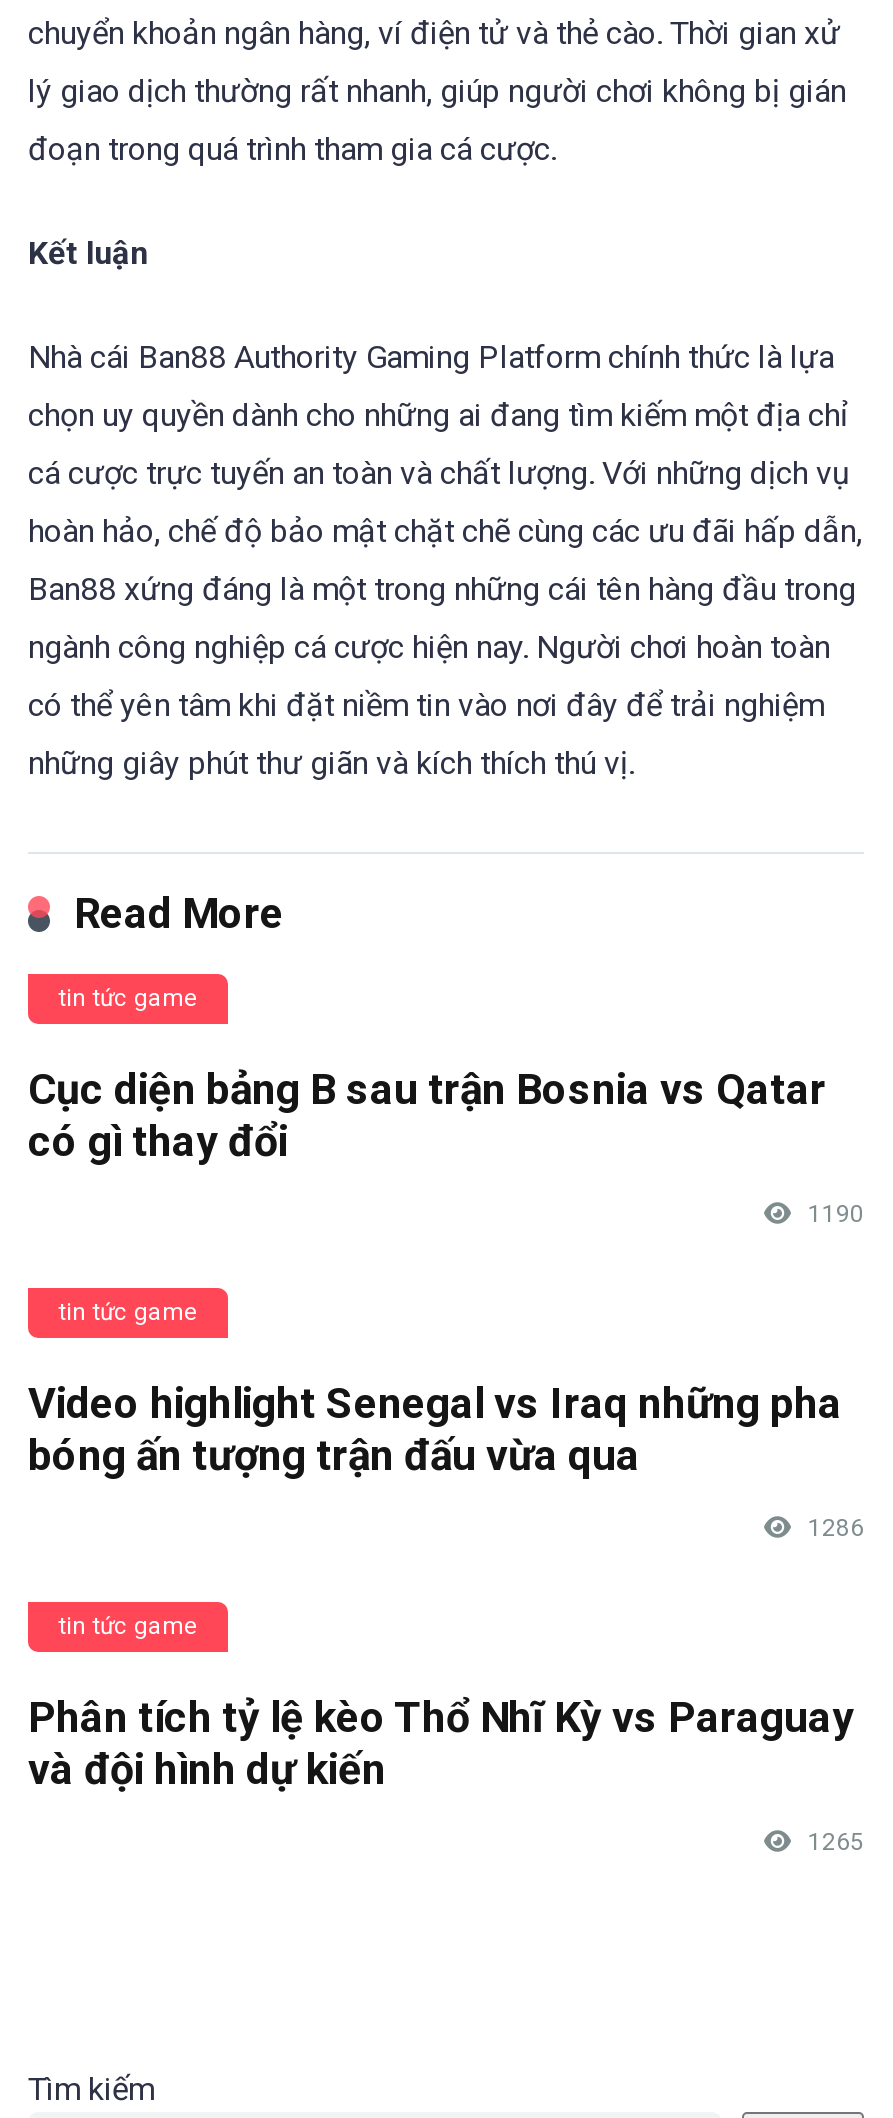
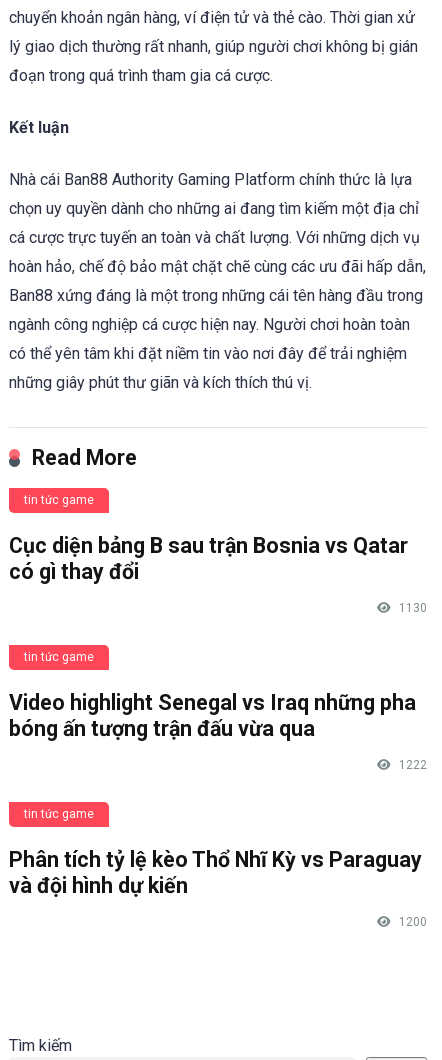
[802,1200,864,1228] 1190 -> [396,601,427,615] 1130
[802,1514,864,1542] 1286 -> [396,758,427,772] 1222
[802,1828,864,1856] 1265 -> [396,915,427,929] 1200

